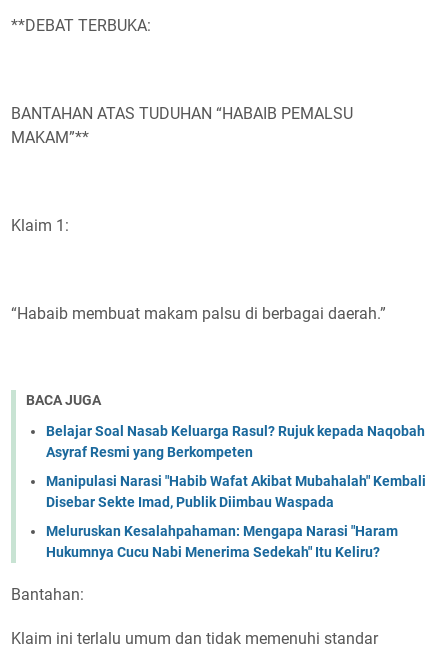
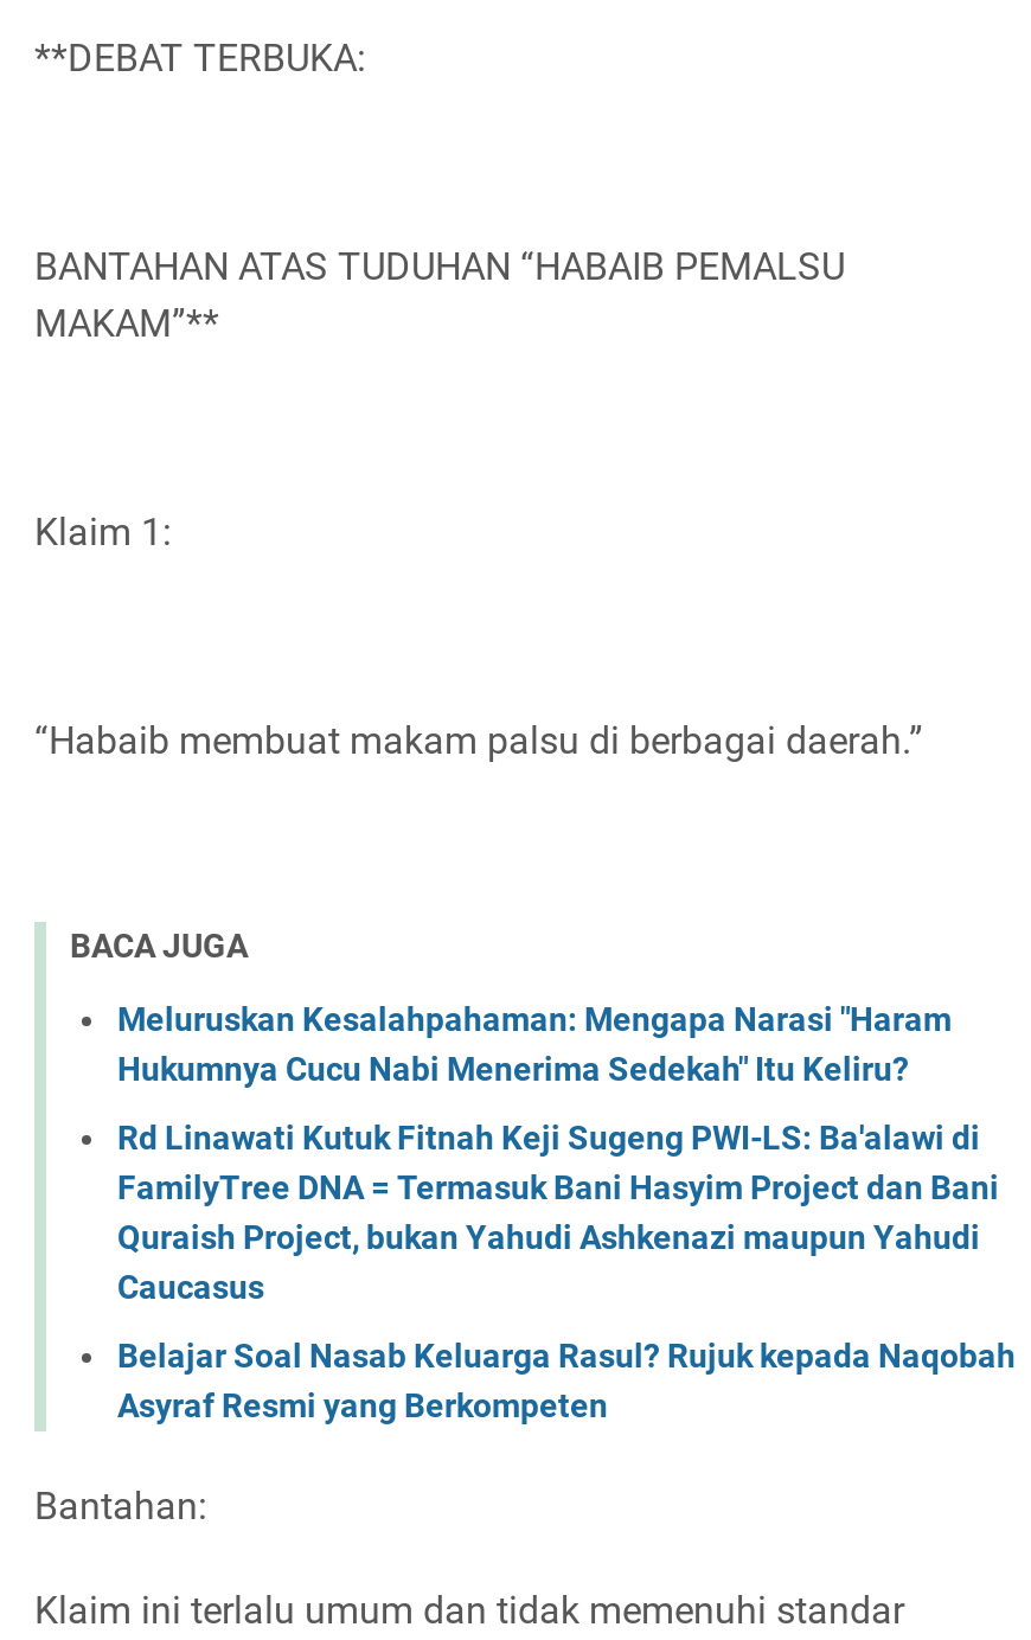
none -> [117,1118,999,1305] Rd Linawati Kutuk Fitnah Keji Sugeng PWI-LS: Ba'alawi di | FamilyTree DNA = Termasuk Bani Hasyim Project dan Bani | Quraish Project, bukan Yahudi Ashkenazi maupun Yahudi | Caucasus
moved [46,423,425,460] -> [117,1336,1016,1423]: Belajar Soal Nasab Keluarga Rasul? Rujuk kepada Naqobah | Asyraf Resmi yang Berkompeten
[46,473,426,510] Manipulasi Narasi "Habib Wafat Akibat Mubahalah" Kembali | Disebar Sekte Imad, Publik Diimbau Waspada -> none
moved [46,523,398,560] -> [117,999,952,1087]: Meluruskan Kesalahpahaman: Mengapa Narasi "Haram | Hukumnya Cucu Nabi Menerima Sedekah" Itu Keliru?

